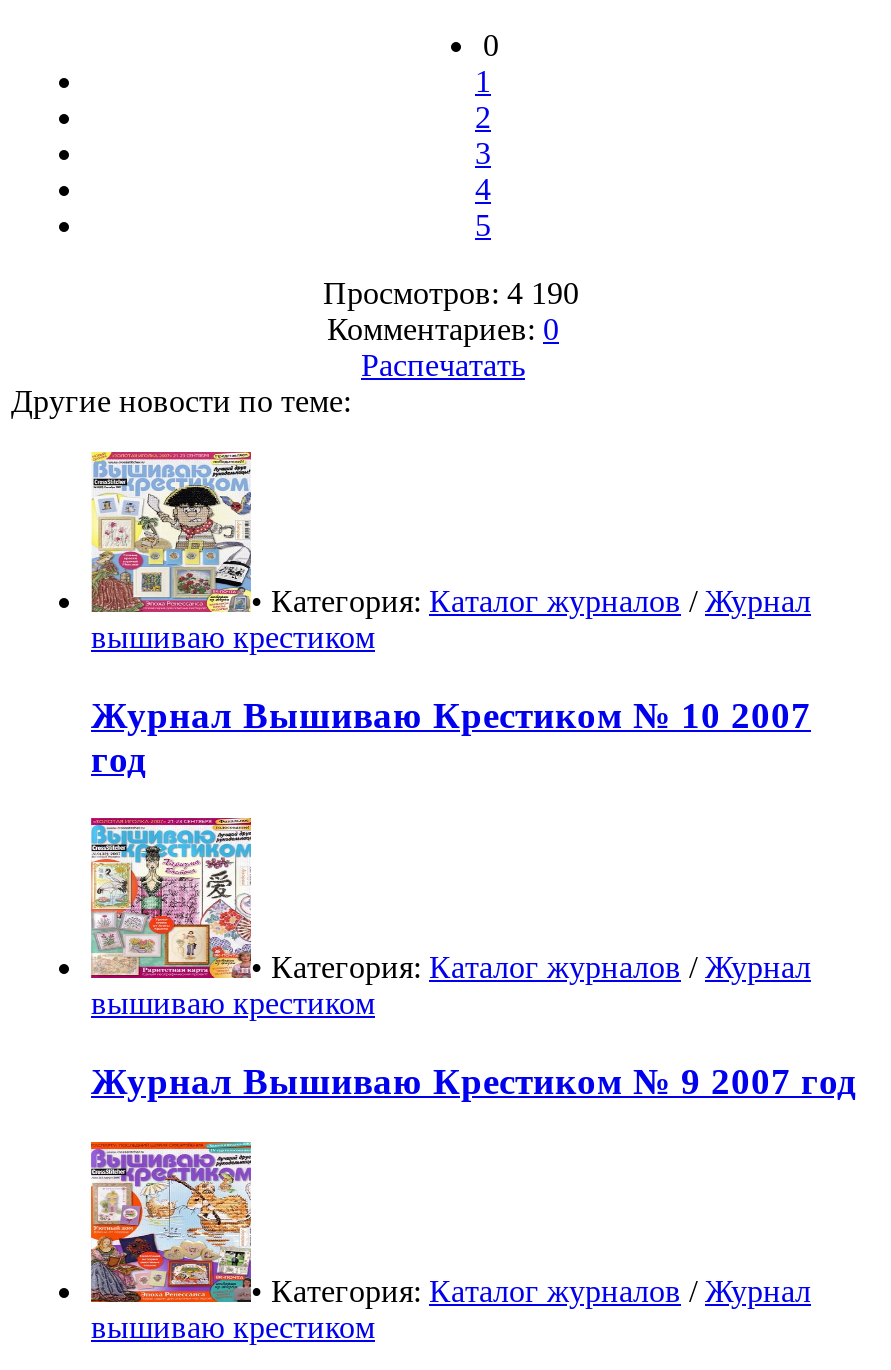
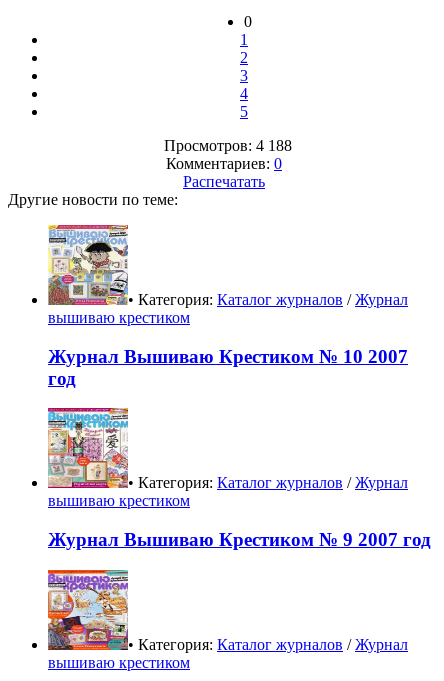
[307,276,579,310] Просмотров: 4 190 -> [156,137,292,154] Просмотров: 4 188

